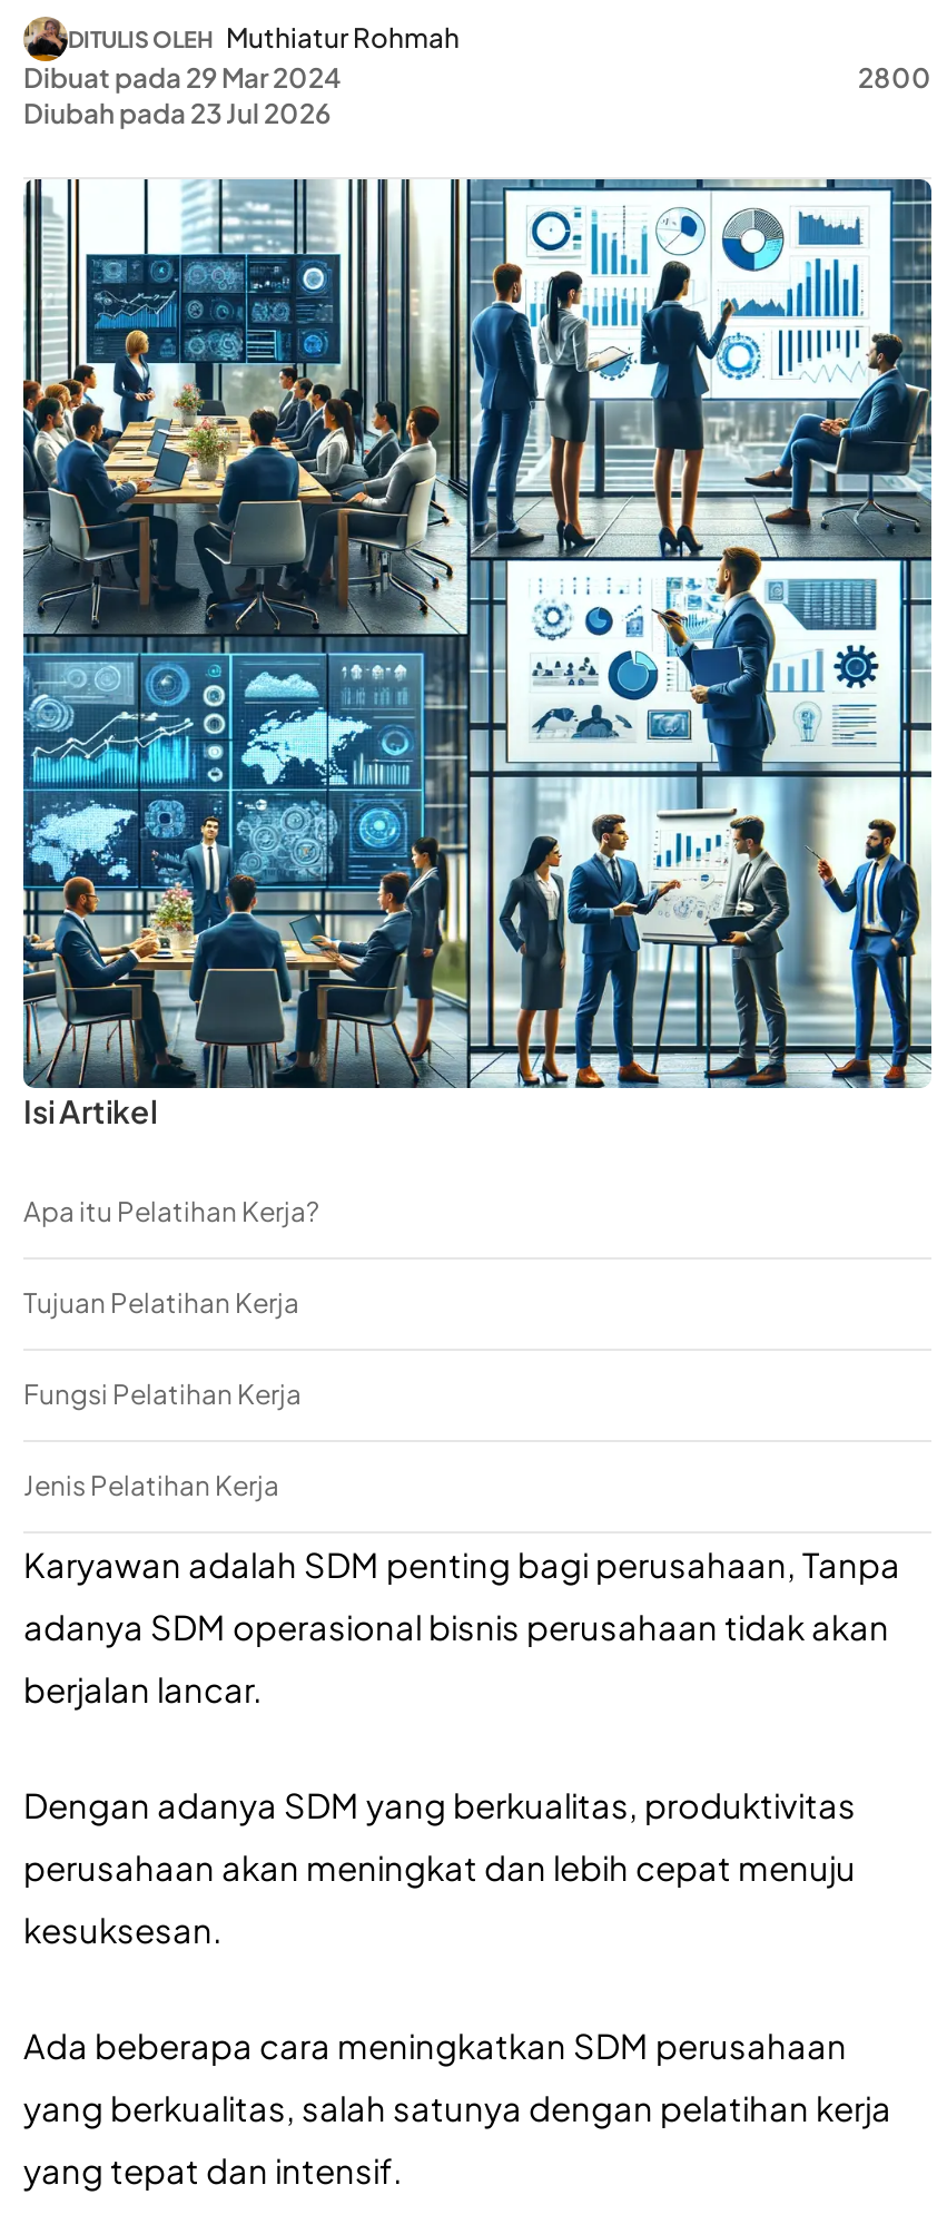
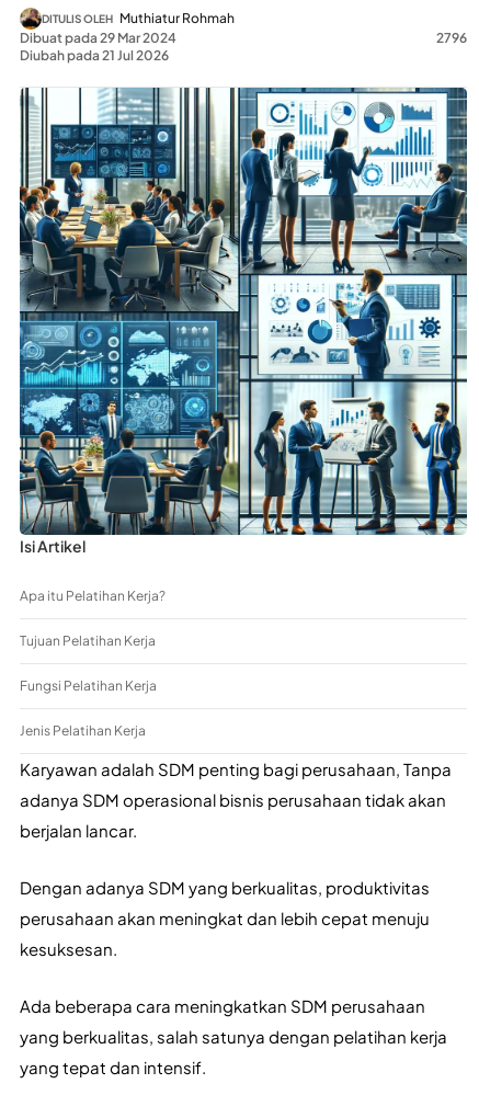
[858,61,931,95] 2800 -> [436,30,467,46] 2796
[23,97,331,130] Diubah pada 23 Jul 2026 -> [20,47,169,64] Diubah pada 21 Jul 2026

